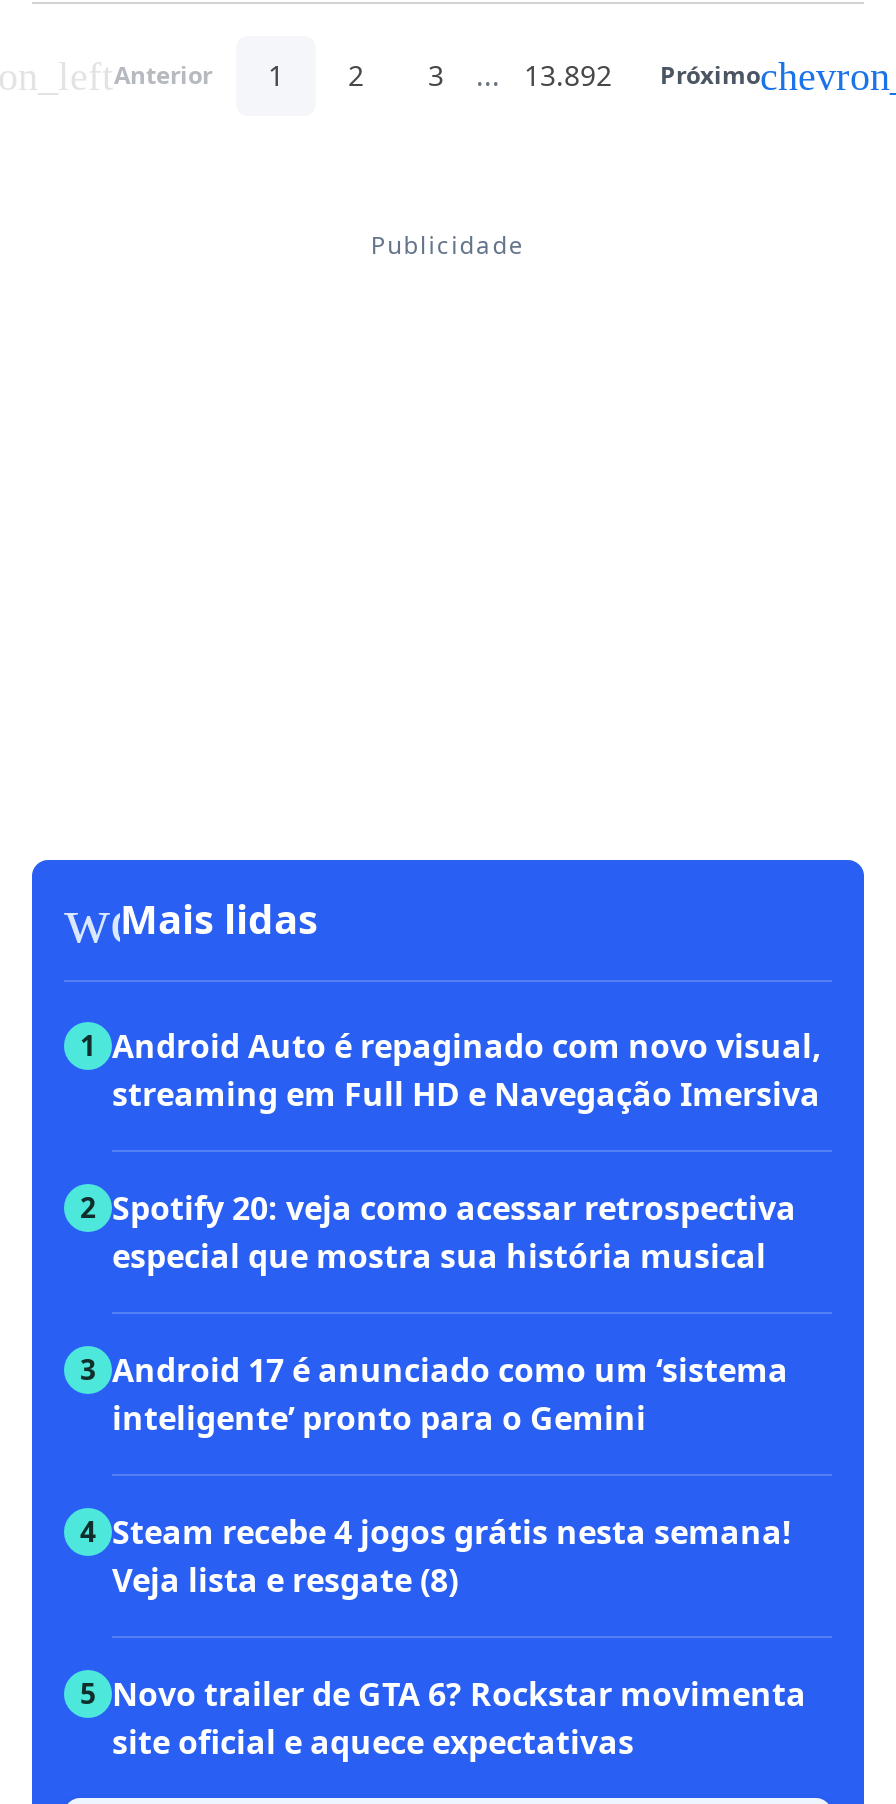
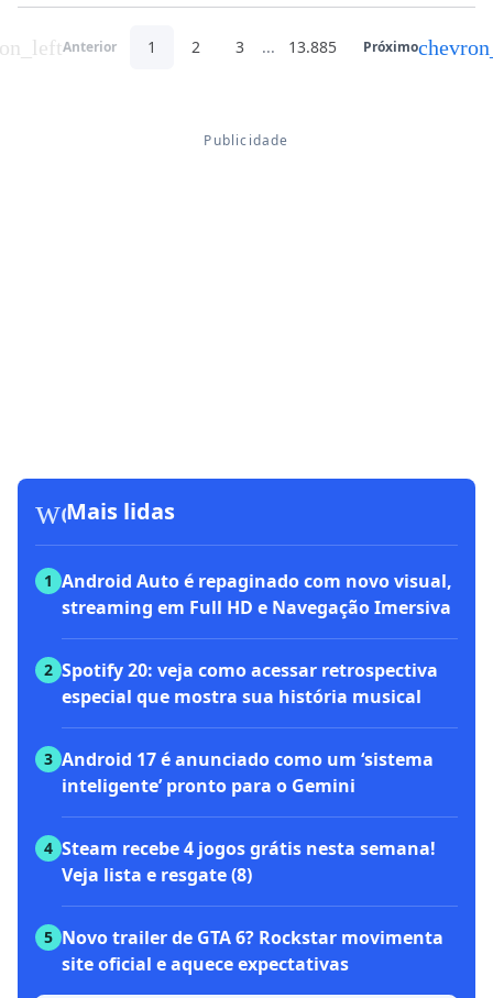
[524,56,612,94] 13.892 -> [288,36,337,57] 13.885

